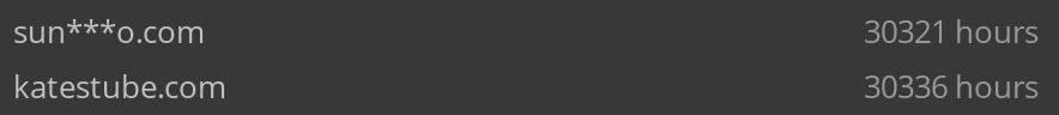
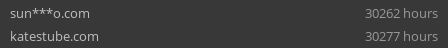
[864,9,1039,52] 30321 hours -> [365,4,438,22] 30262 hours
[864,64,1039,107] 30336 hours -> [365,27,438,45] 30277 hours

